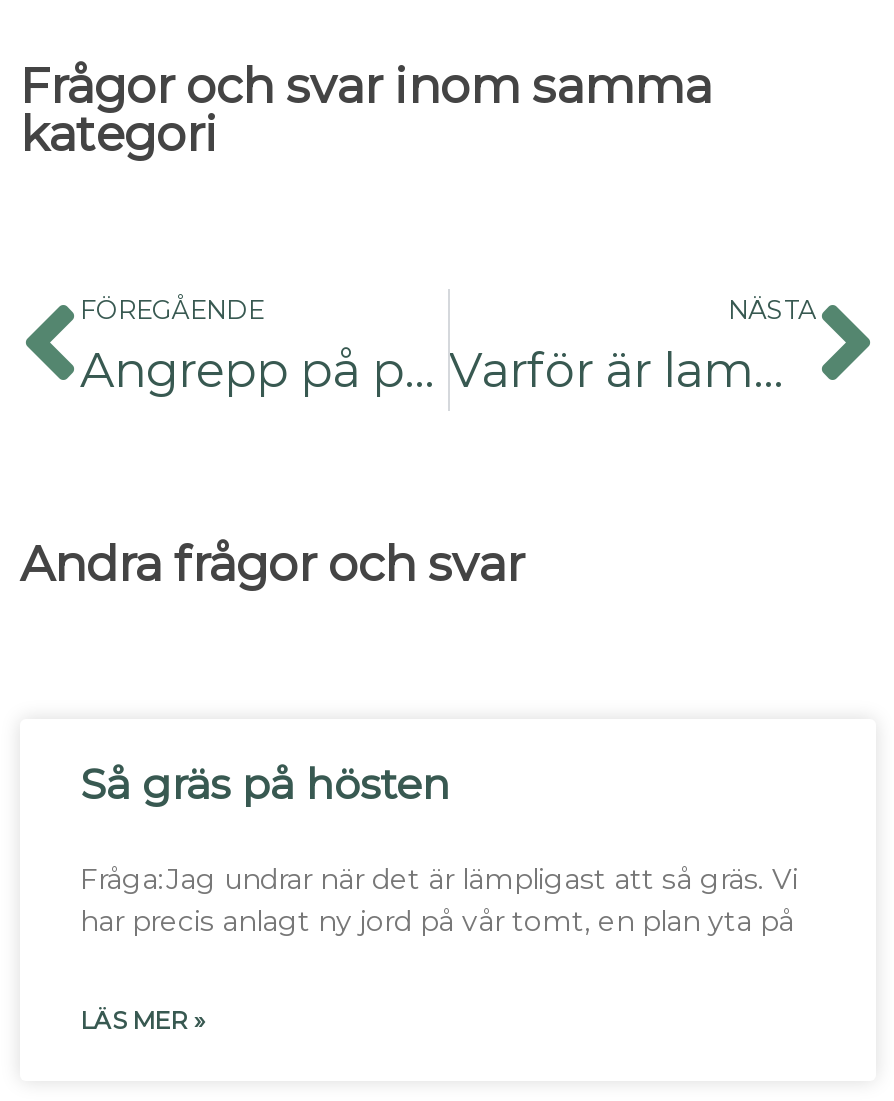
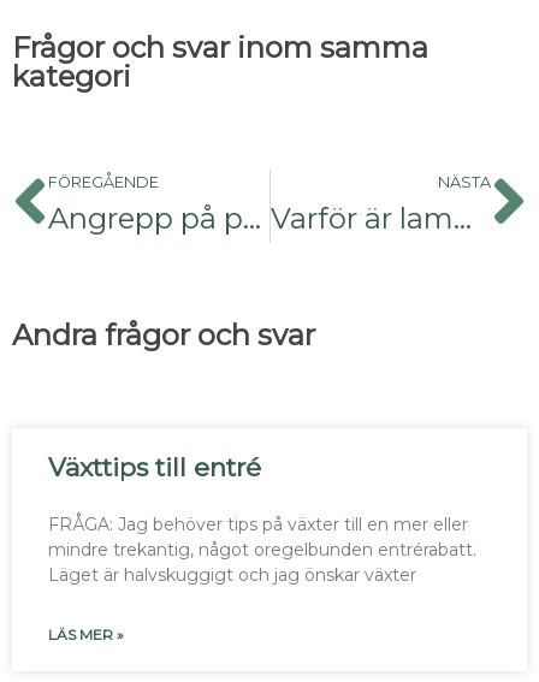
[80,758,450,808] Så gräs på hösten -> [48,452,261,482] Växttips till entré
[80,860,798,938] Fråga:Jag undrar när det är lämpligast att så gräs. Vi | har precis anlagt ny jord på vår tomt, en plan yta på -> [48,513,476,585] FRÅGA: Jag behöver tips på växter till en mer eller | mindre trekantig, något oregelbunden entrérabatt. | Läget är halvskuggigt och jag önskar växter

